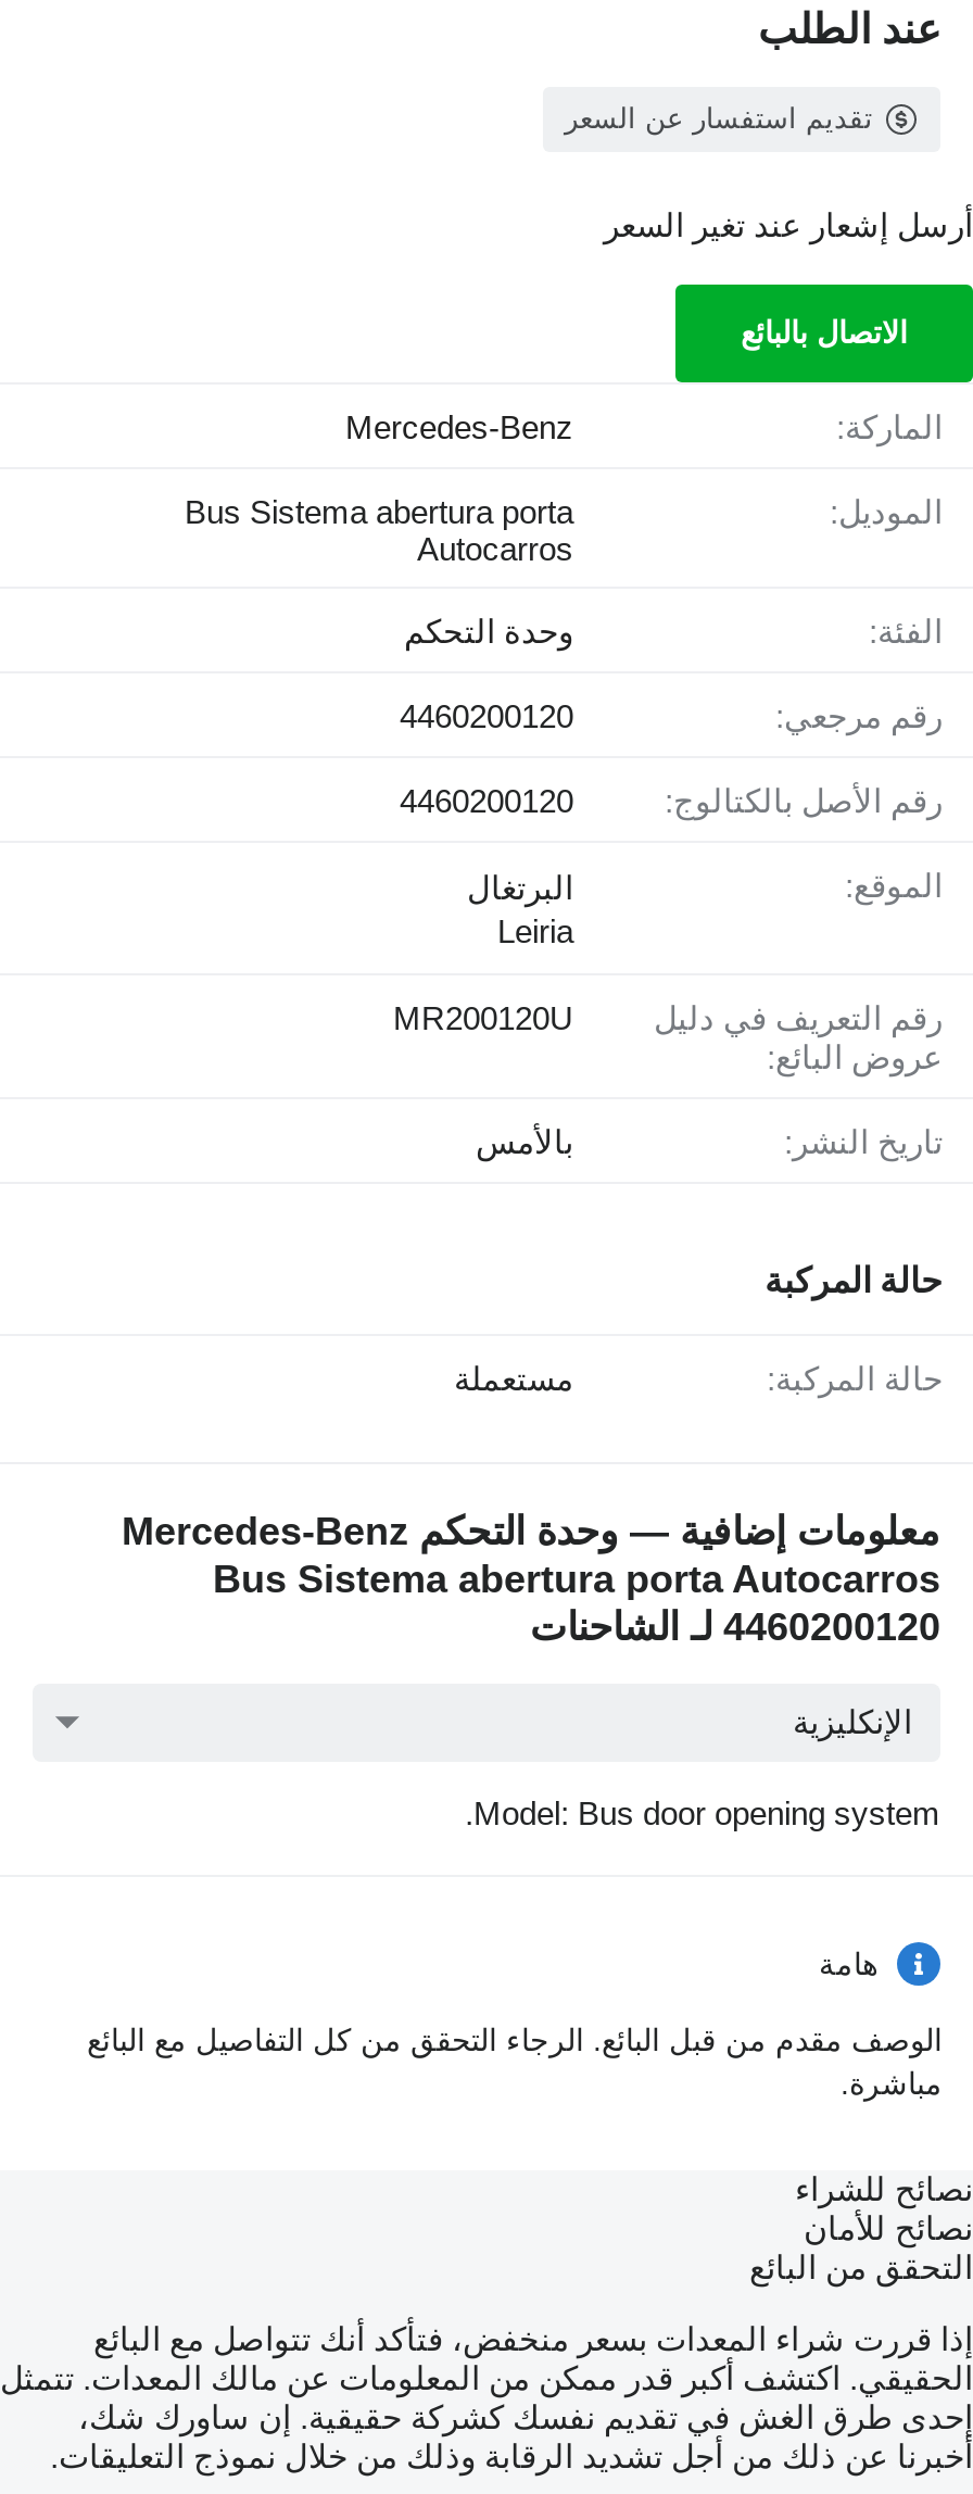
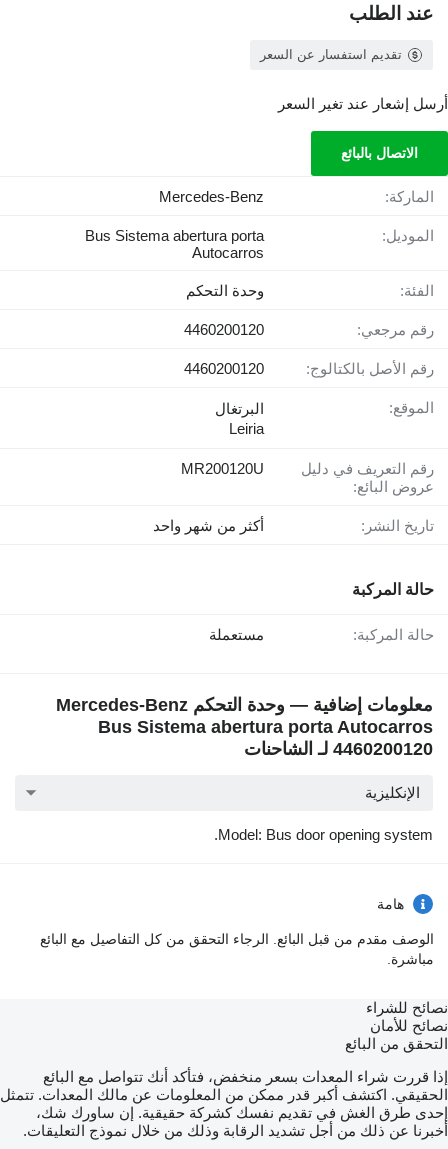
[476,1124,573,1161] بالأمس -> [153,517,264,534] أكثر من شهر واحد

